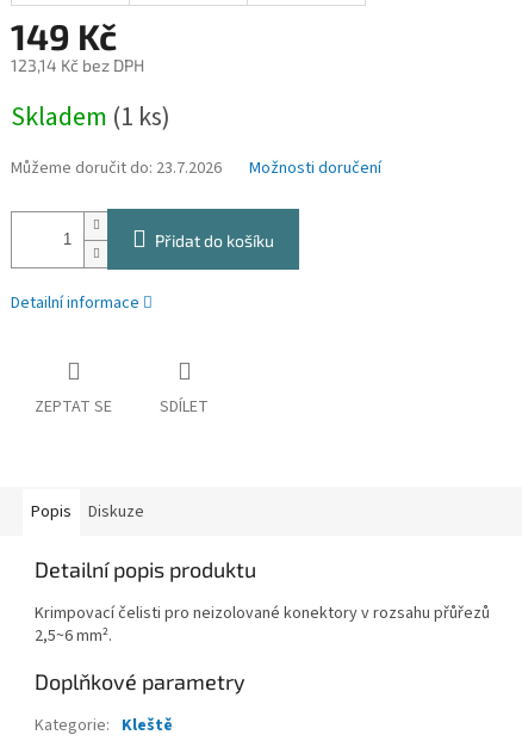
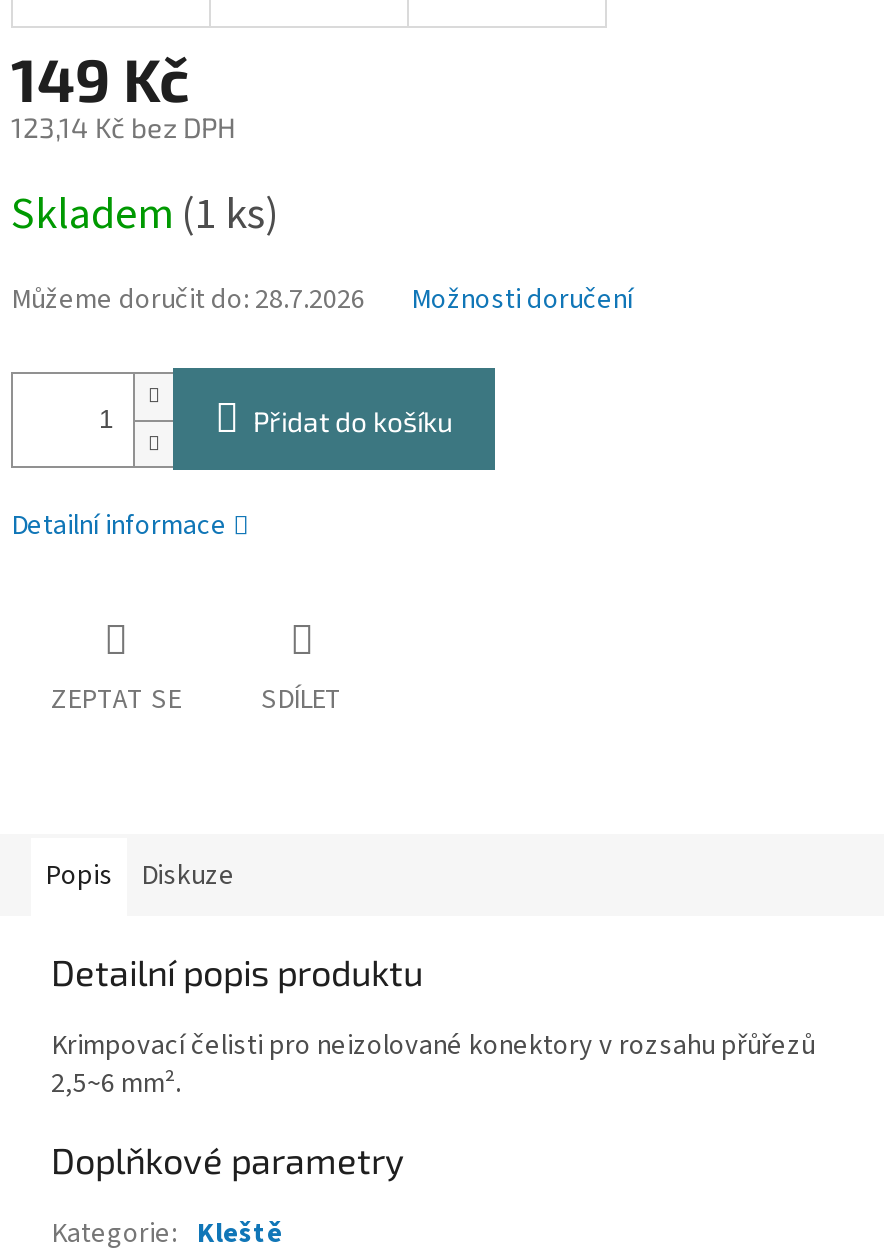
[11,157,222,181] Můžeme doručit do: 23.7.2026 -> [11,281,365,321] Můžeme doručit do: 28.7.2026

